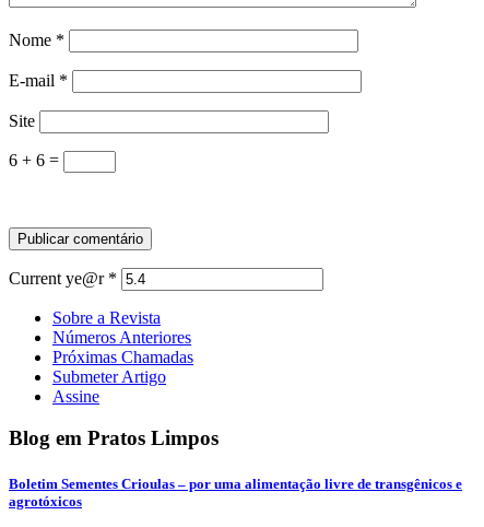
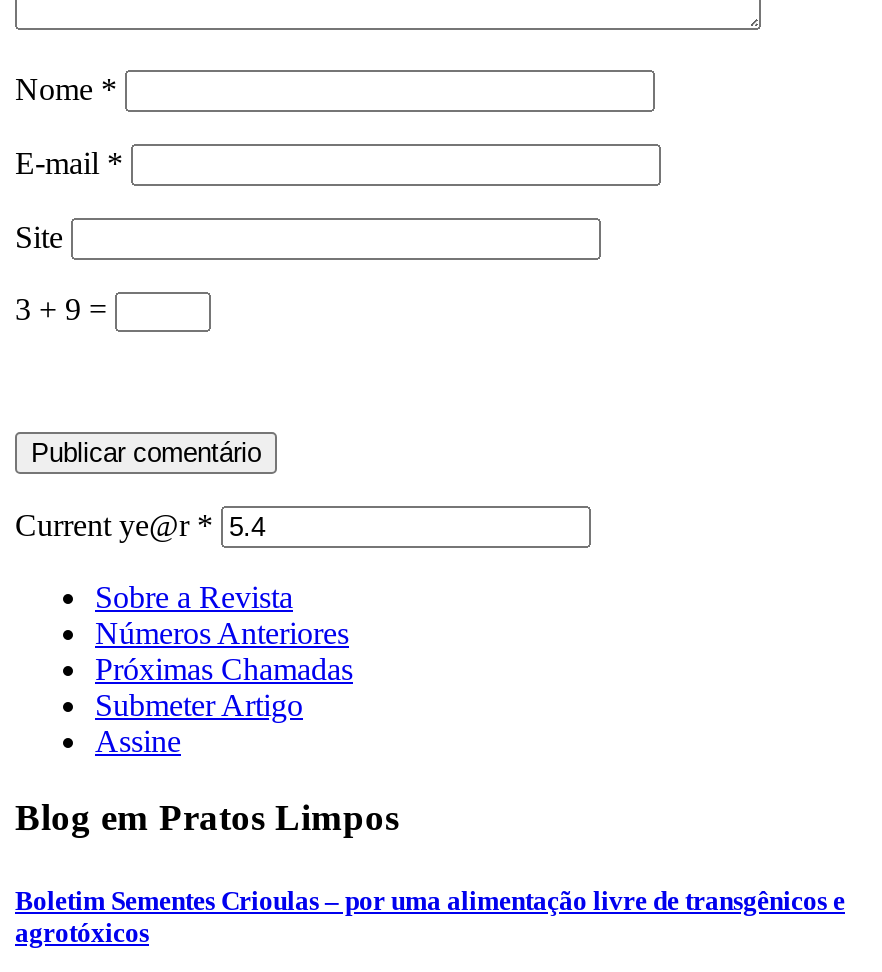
[9,151,63,169] 6 + 6 = -> [15,291,115,325] 3 + 9 =

